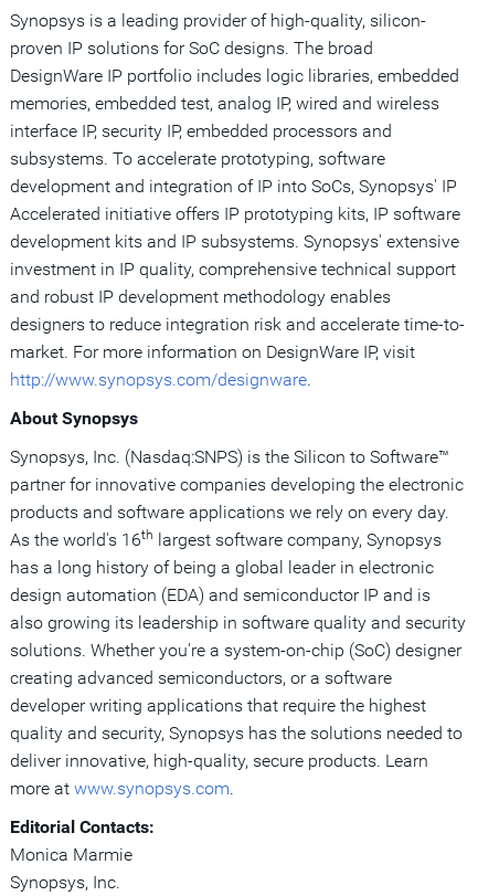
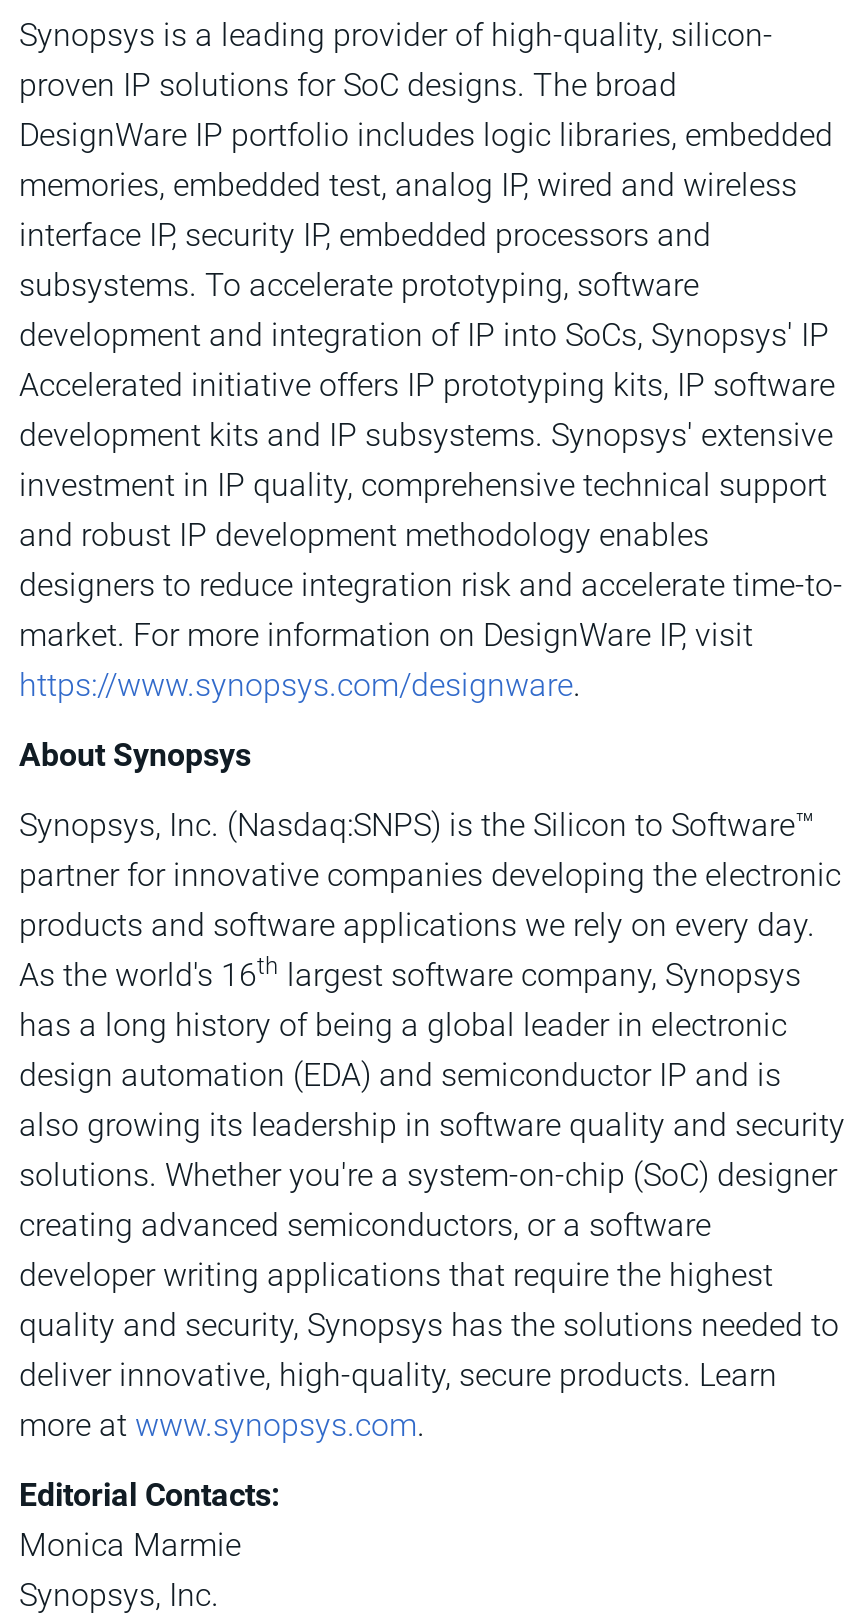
[10,369,311,390] http://www.synopsys.com/designware. -> [19,666,581,704] https://www.synopsys.com/designware.

